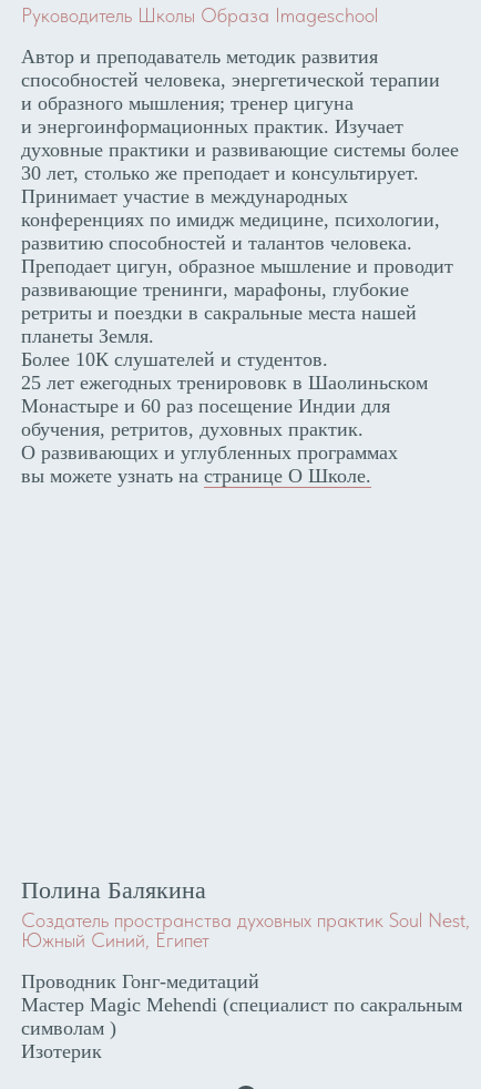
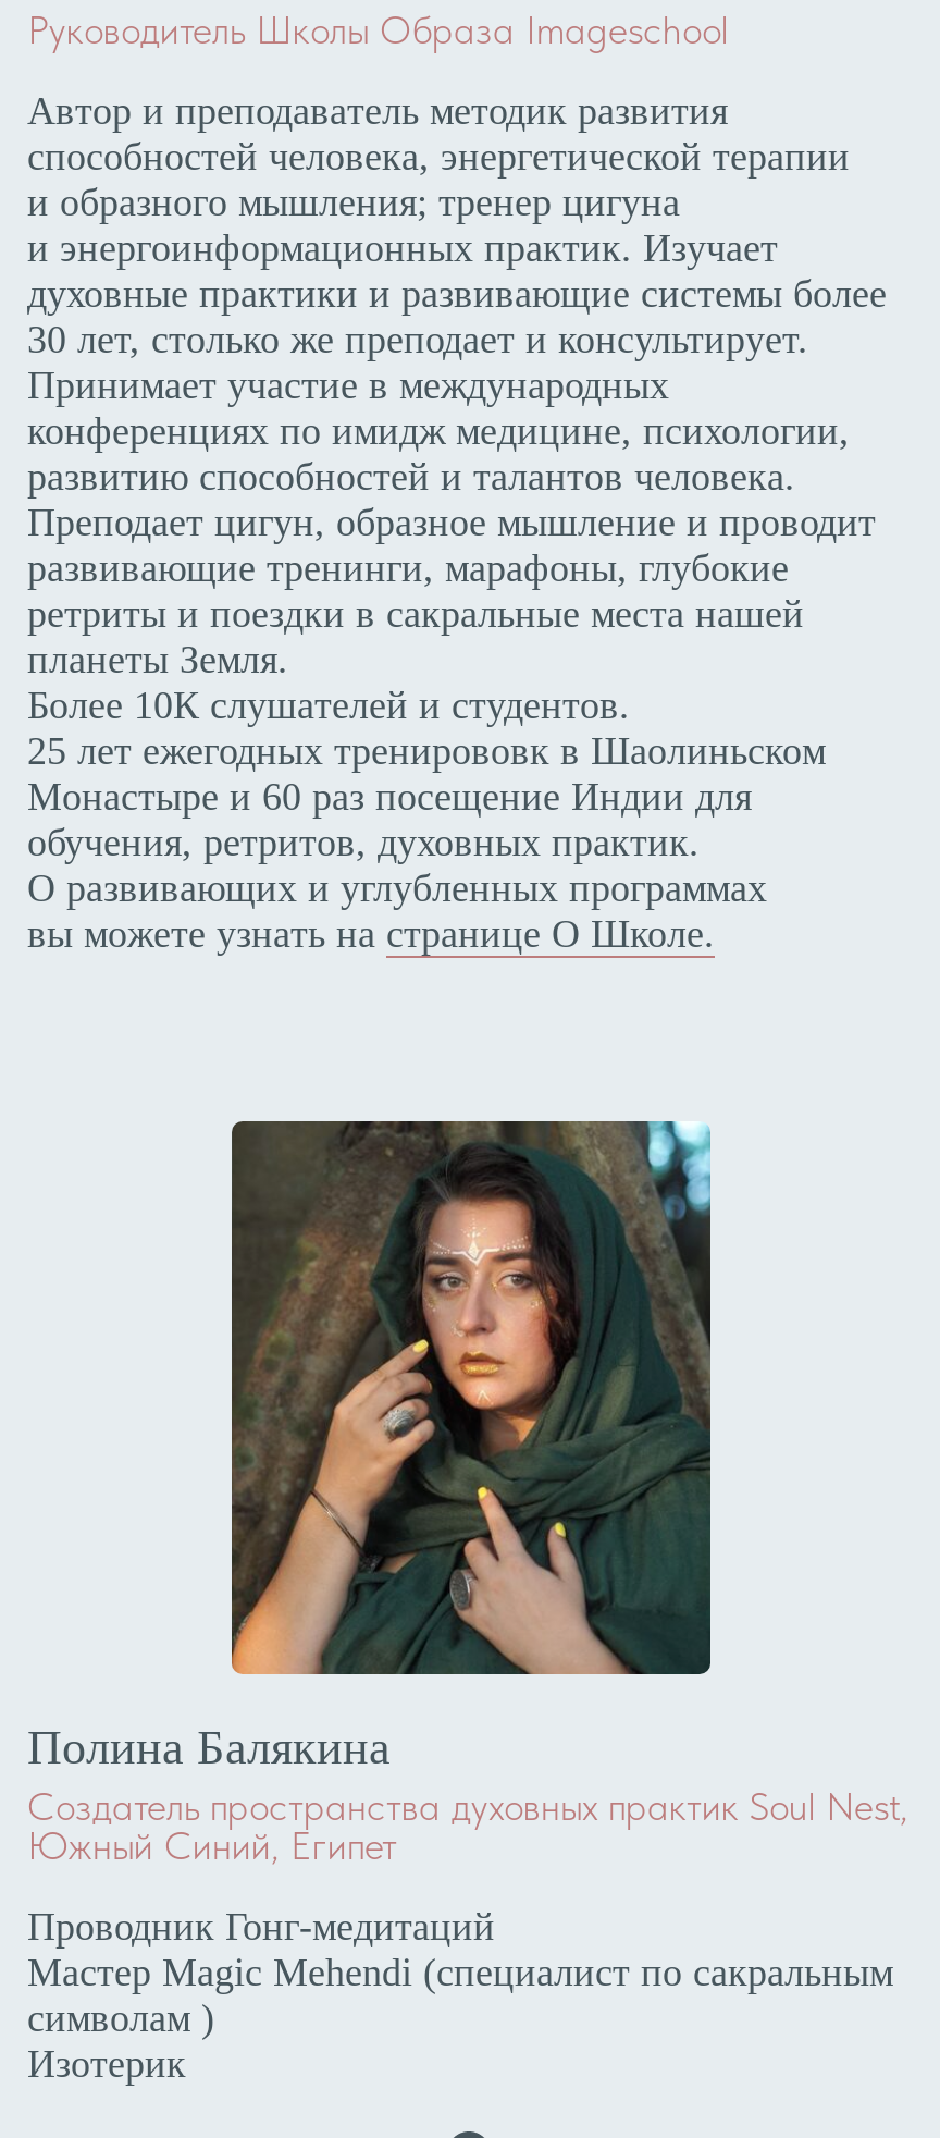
none -> [230,1119,713,1676] [image]

